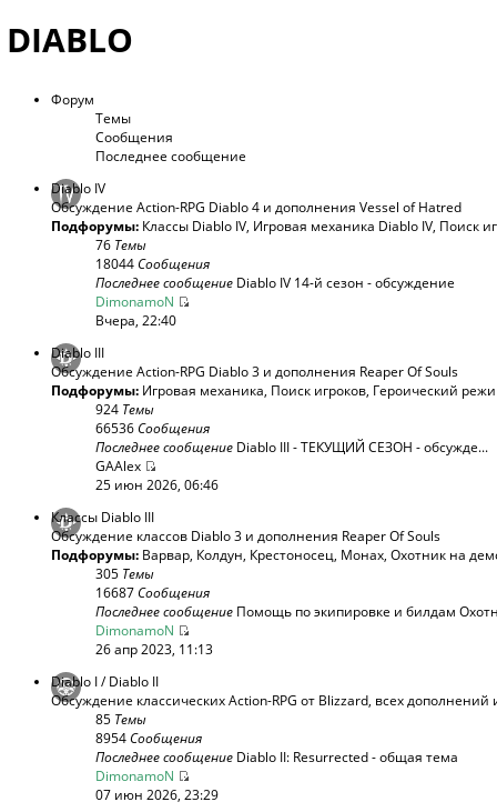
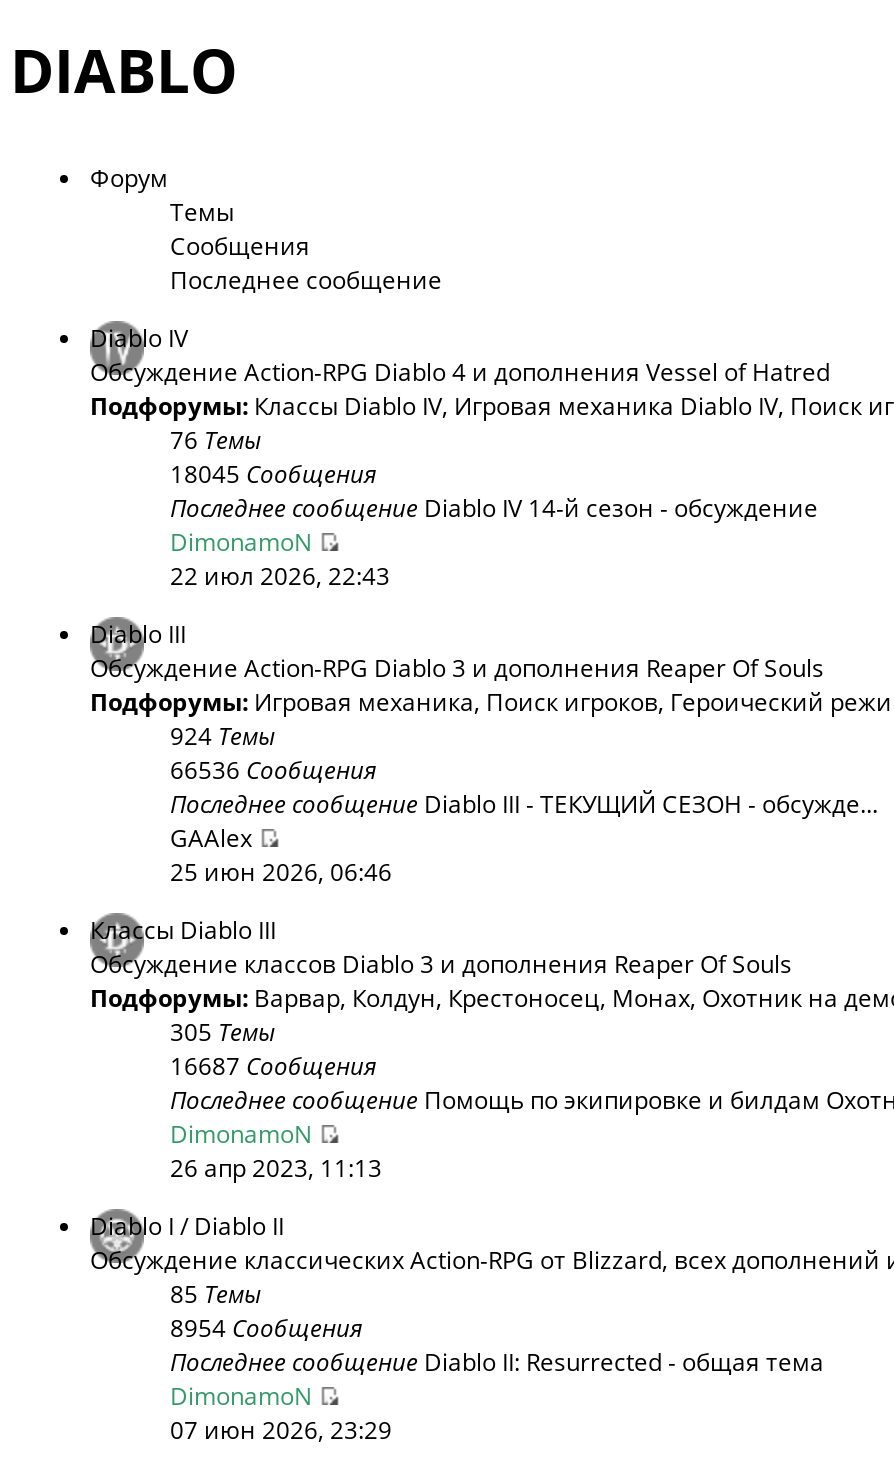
[95,254,210,273] 18044 Сообщения -> [170,457,376,491] 18045 Сообщения
[95,311,176,330] Вчера, 22:40 -> [170,559,390,593] 22 июл 2026, 22:43

